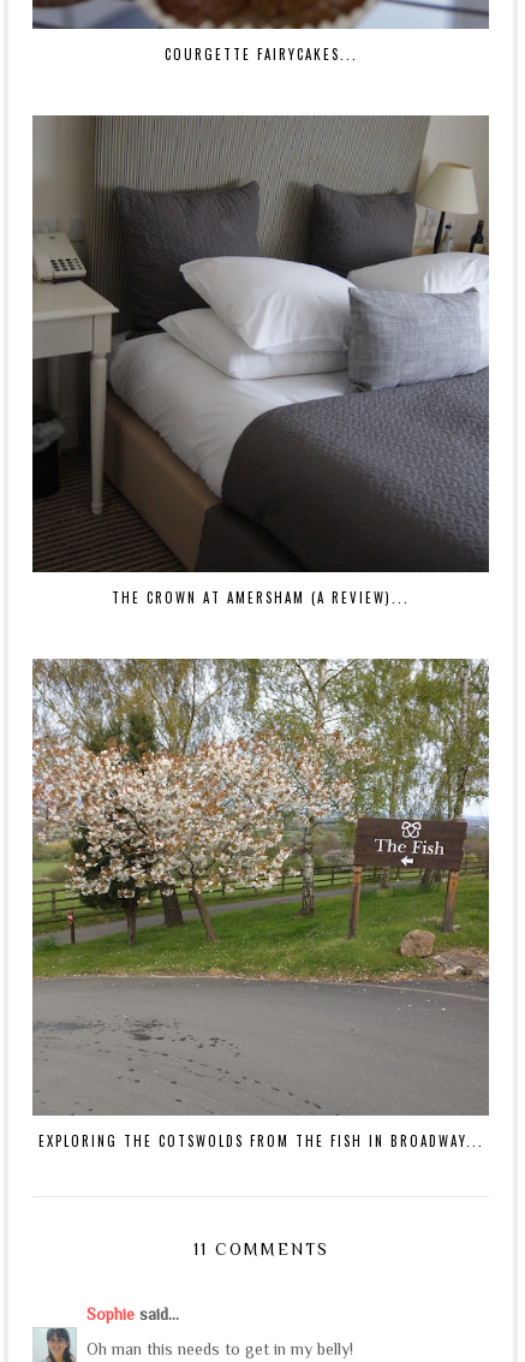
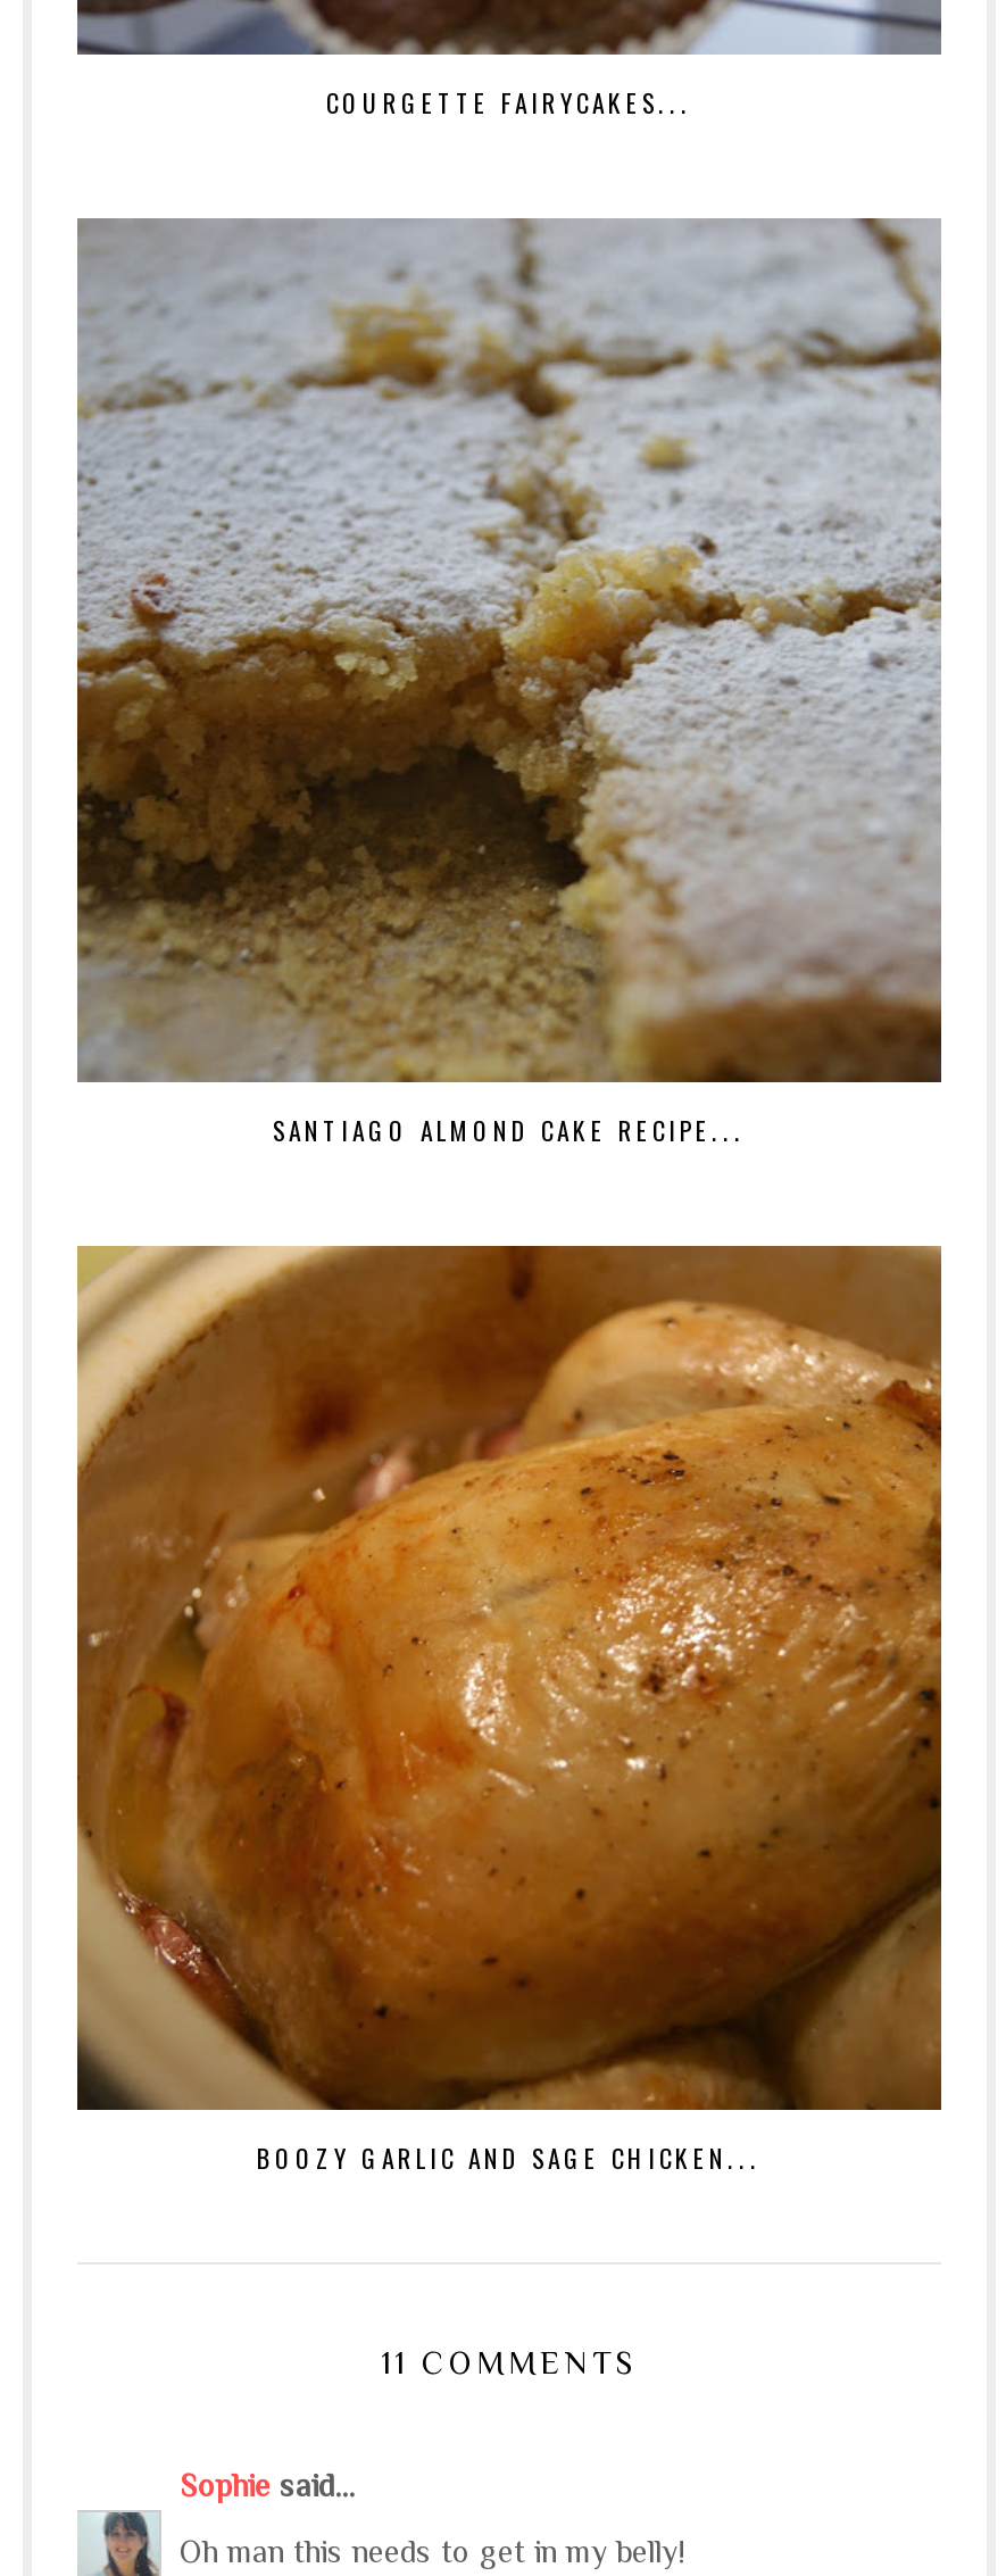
[31,115,489,607] [image] | THE CROWN AT AMERSHAM (A REVIEW)... -> [75,218,943,1147] [image] | SANTIAGO ALMOND CAKE RECIPE...
[32,658,490,1150] [image] | EXPLORING THE COTSWOLDS FROM THE FISH IN BROADWAY... -> [75,1244,943,2175] [image] | BOOZY GARLIC AND SAGE CHICKEN...

